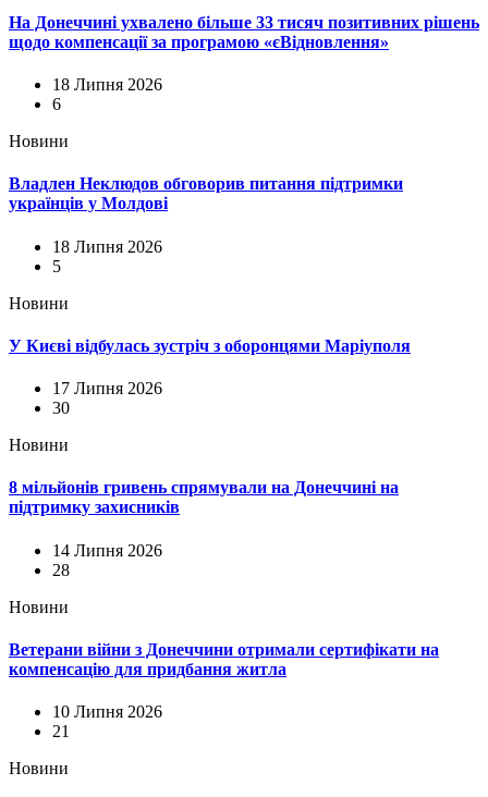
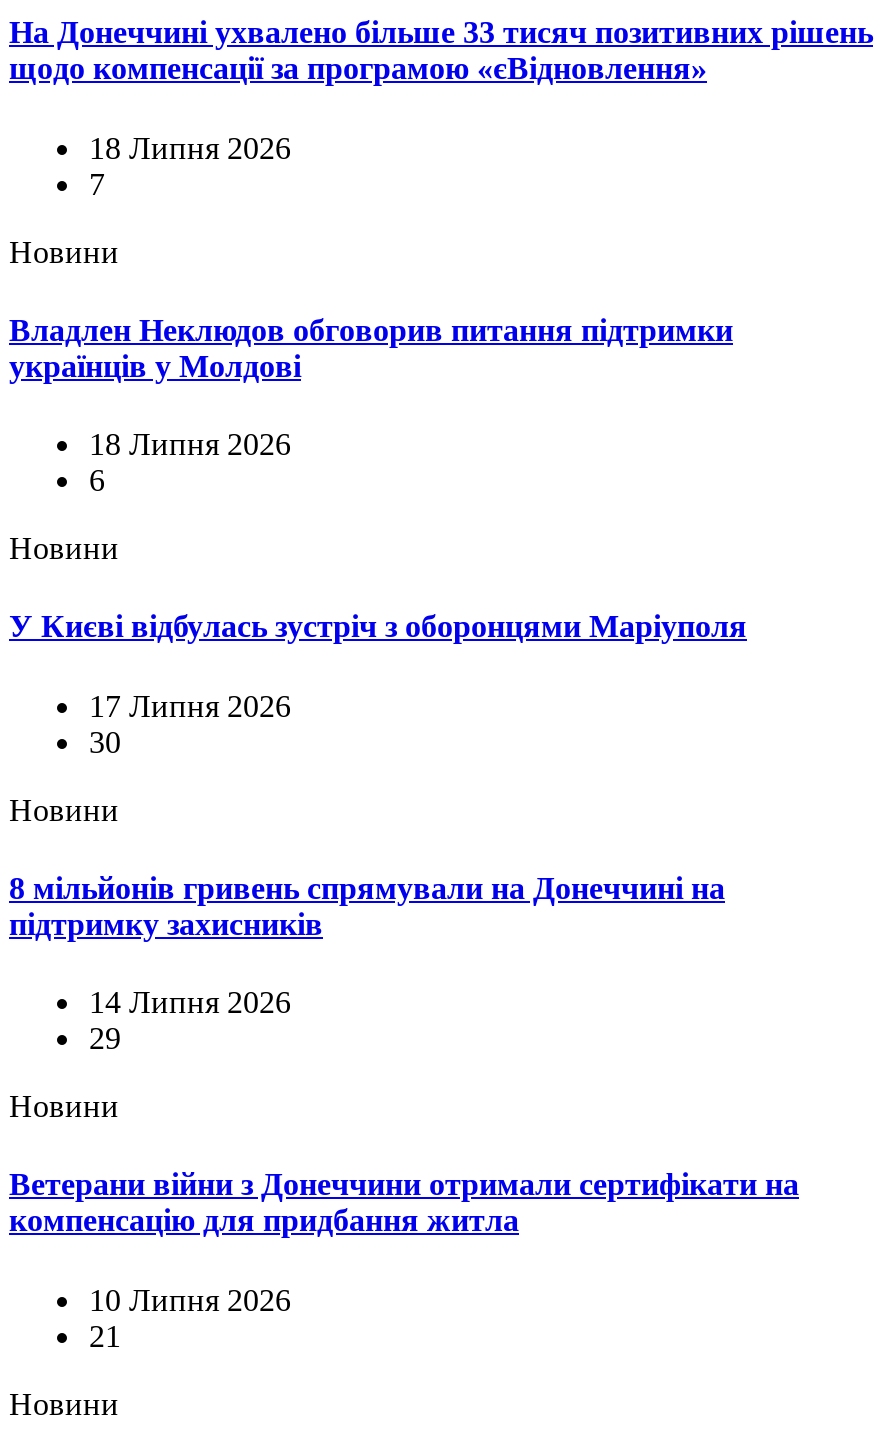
[52,95,61,113] 6 -> [89,166,105,200] 7
[52,257,61,275] 5 -> [89,463,105,497] 6
[52,560,70,579] 28 -> [89,1021,121,1055] 29

